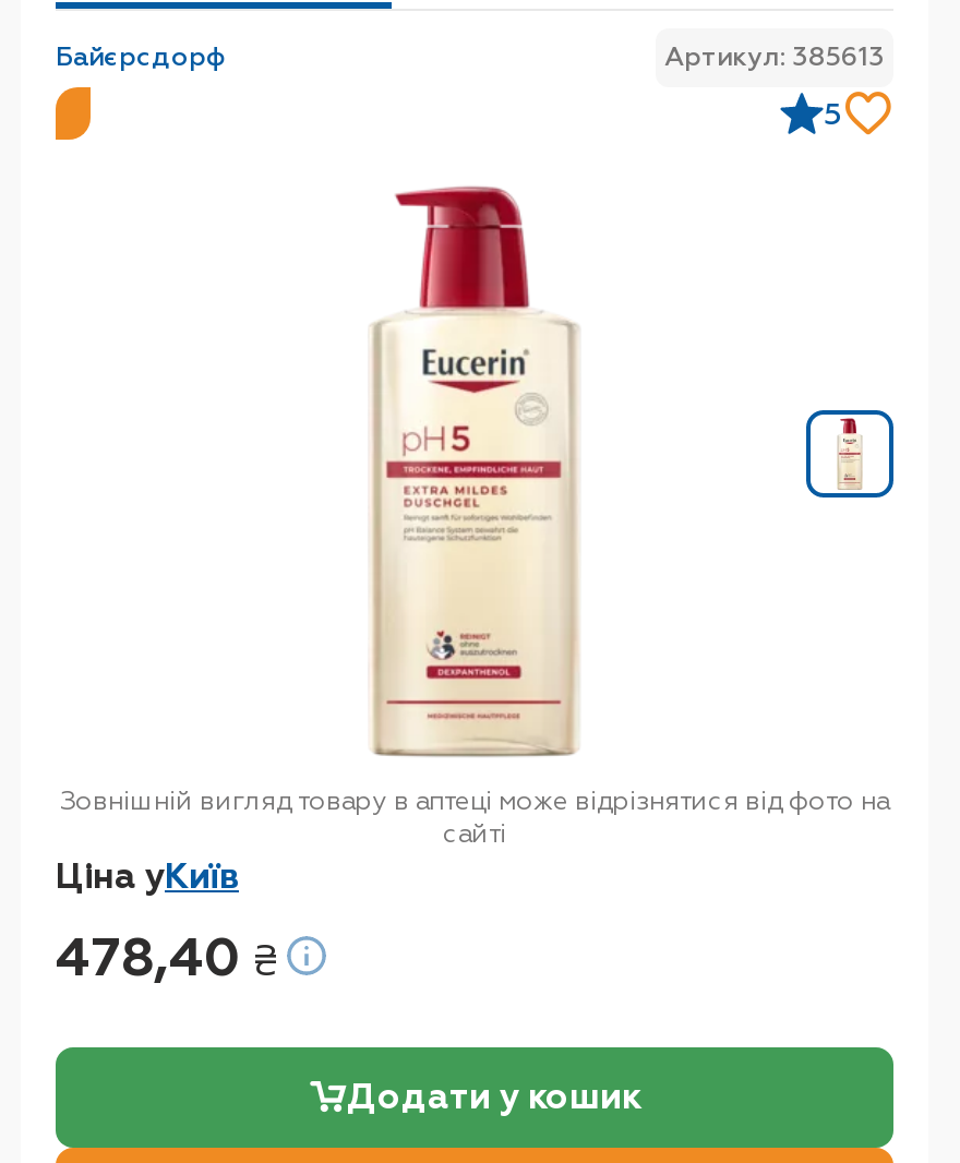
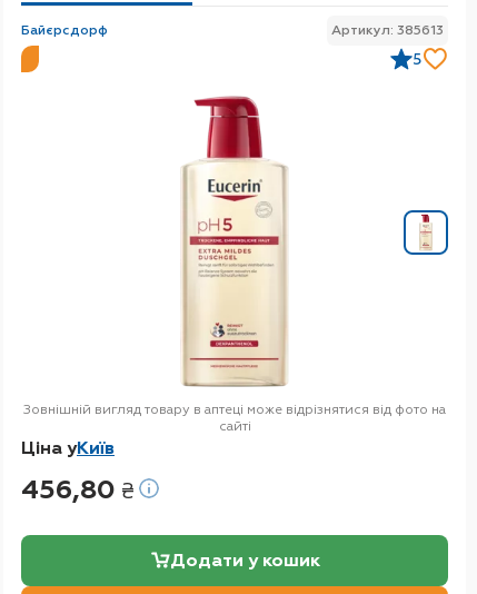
[56,925,278,988] 478,40 ₴ -> [21,473,135,505] 456,80 ₴

